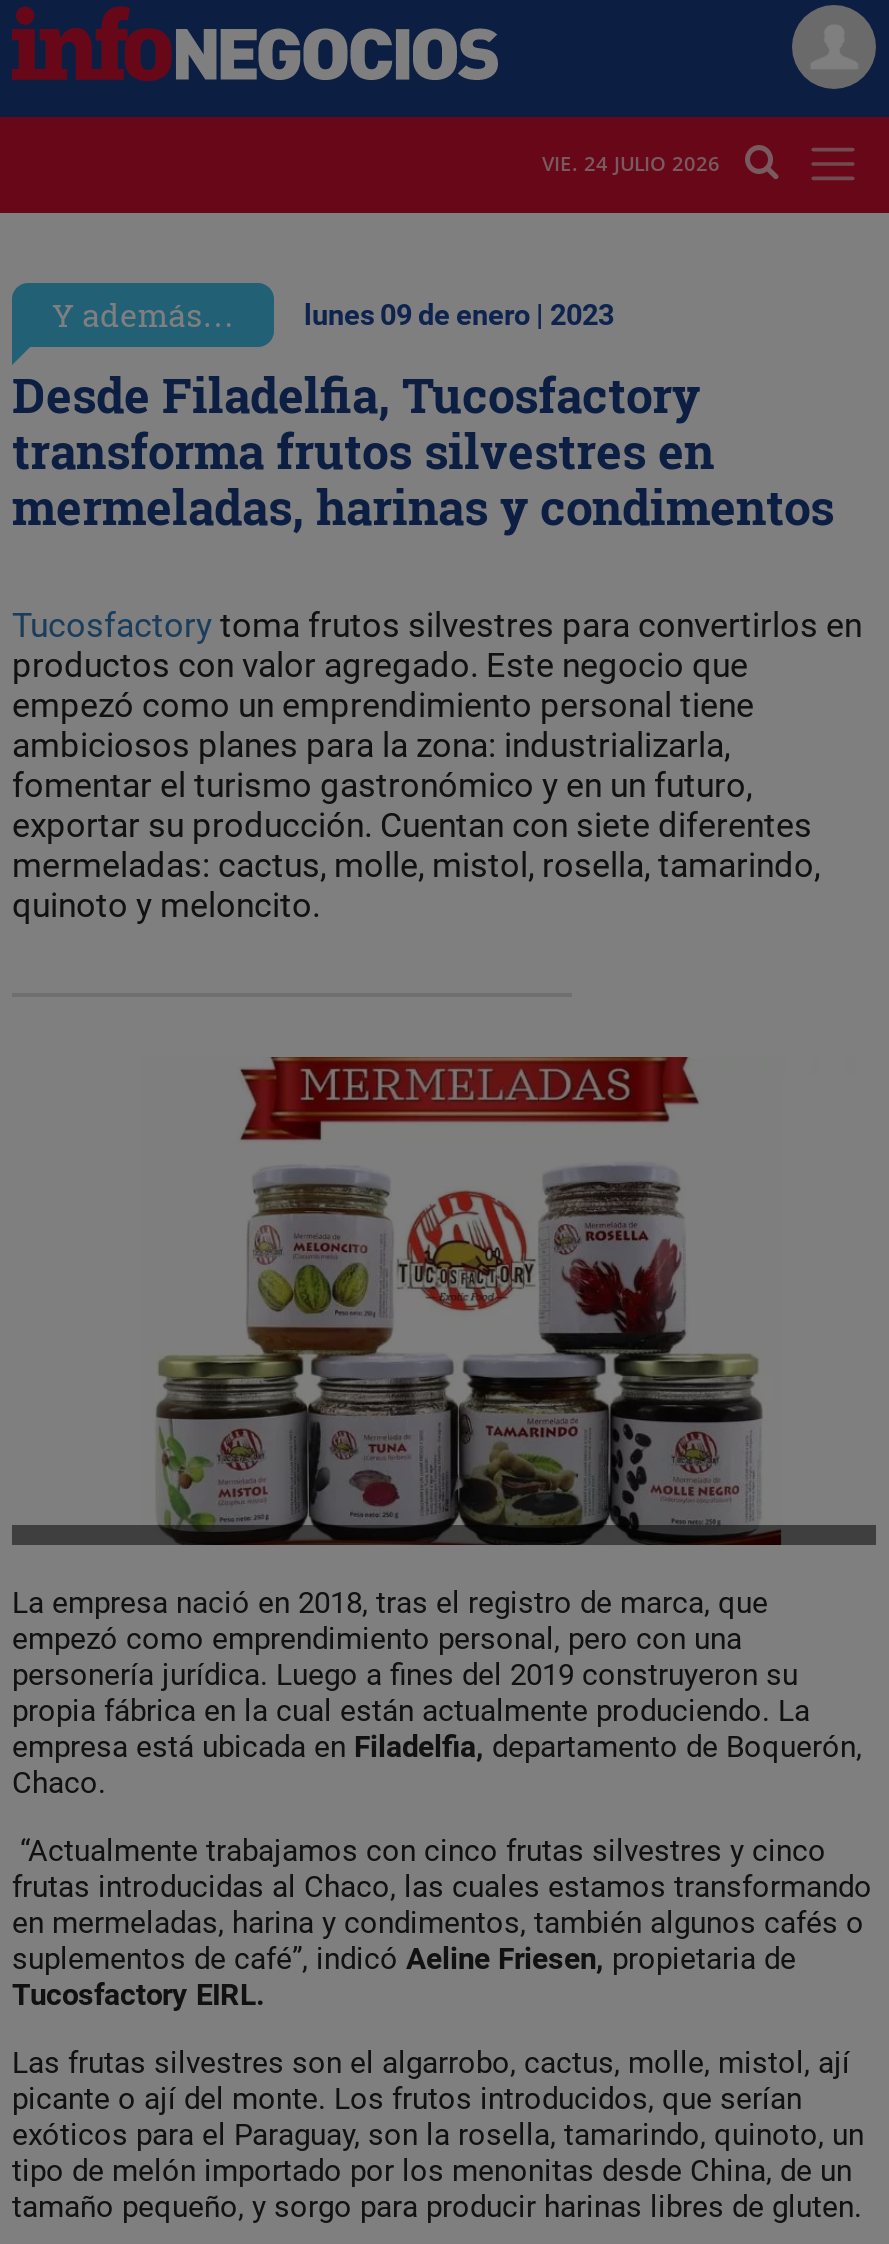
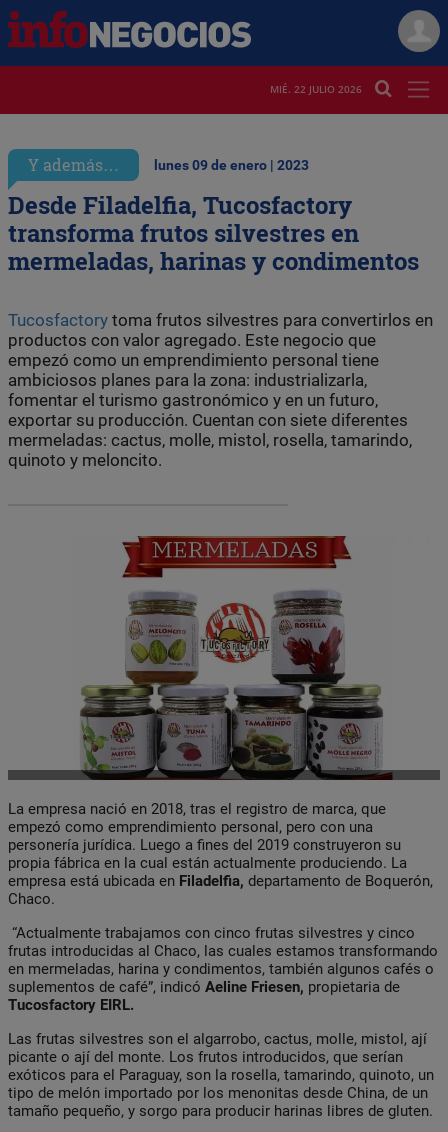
[542,150,720,178] VIE. 24 JULIO 2026 -> [270,82,362,96] MIÉ. 22 JULIO 2026

